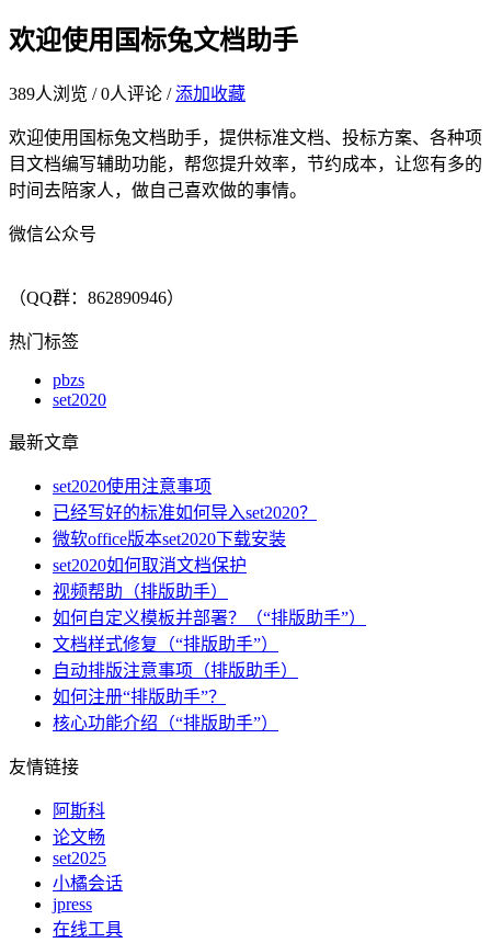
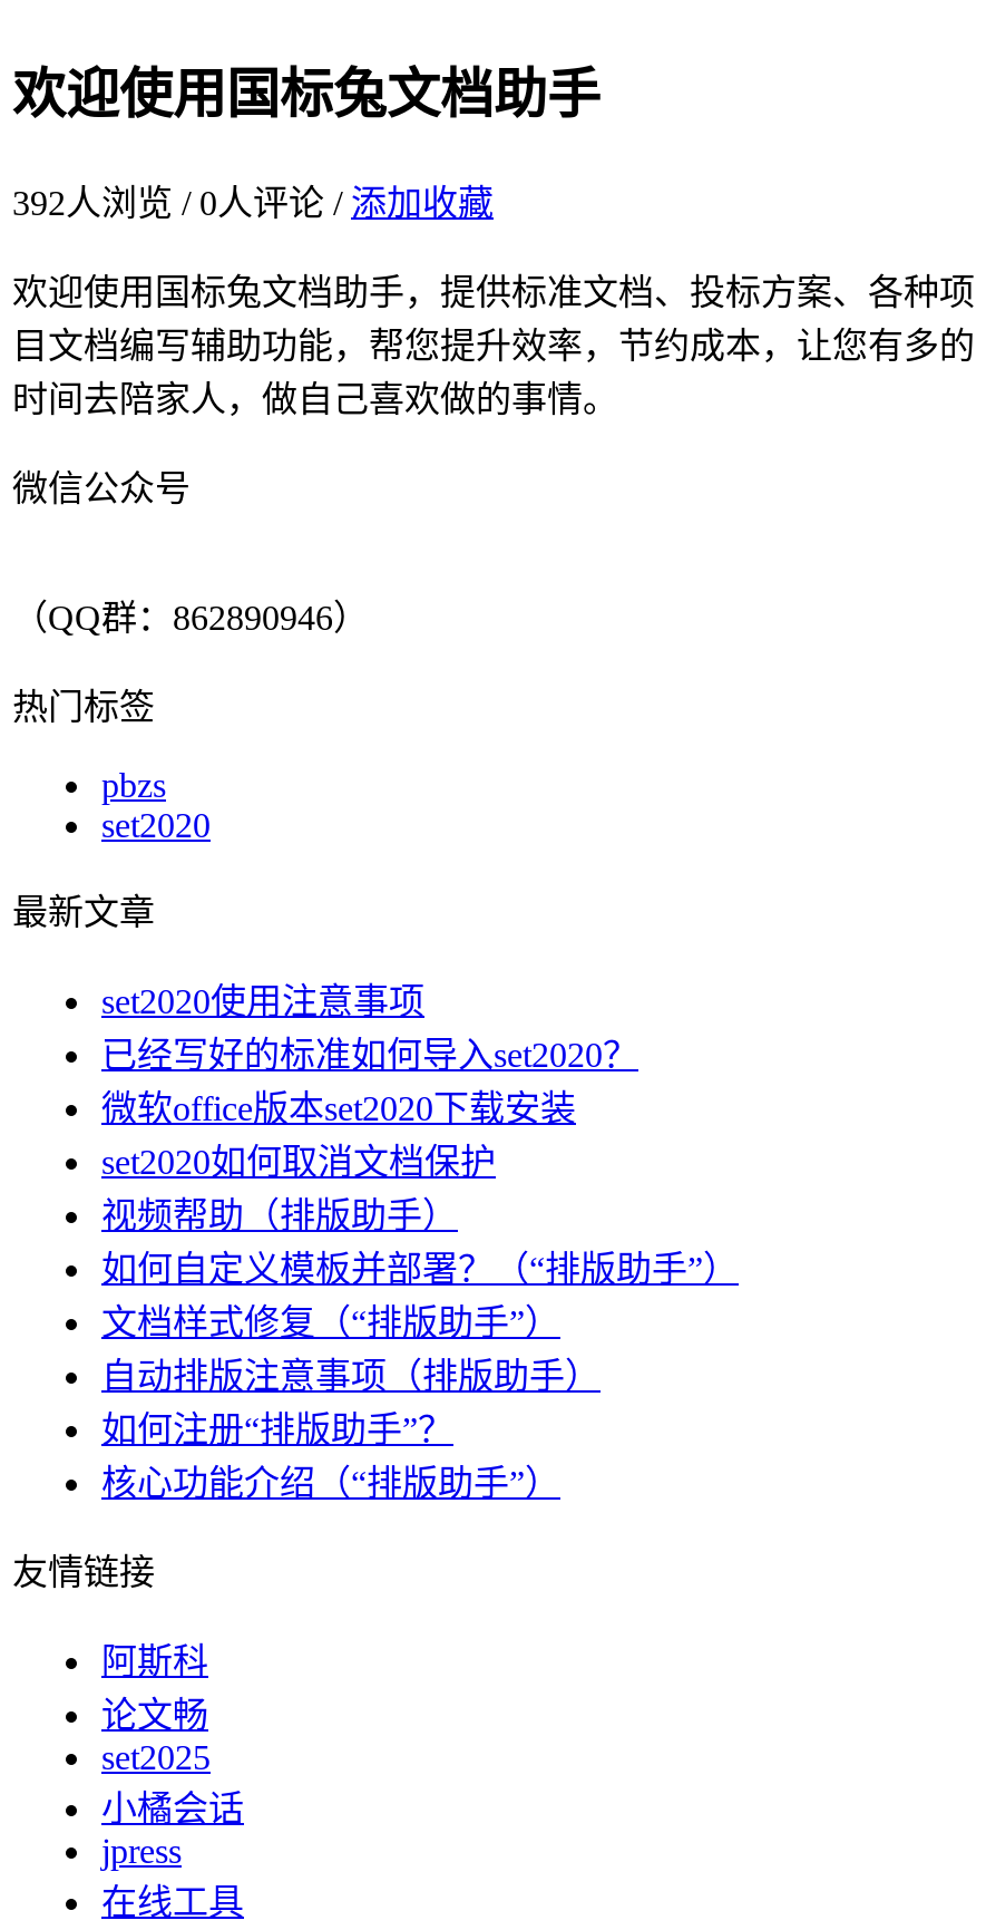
[9,84,245,103] 389人浏览 / 0人评论 /添加收藏 -> [12,184,494,221] 392人浏览 / 0人评论 /添加收藏

